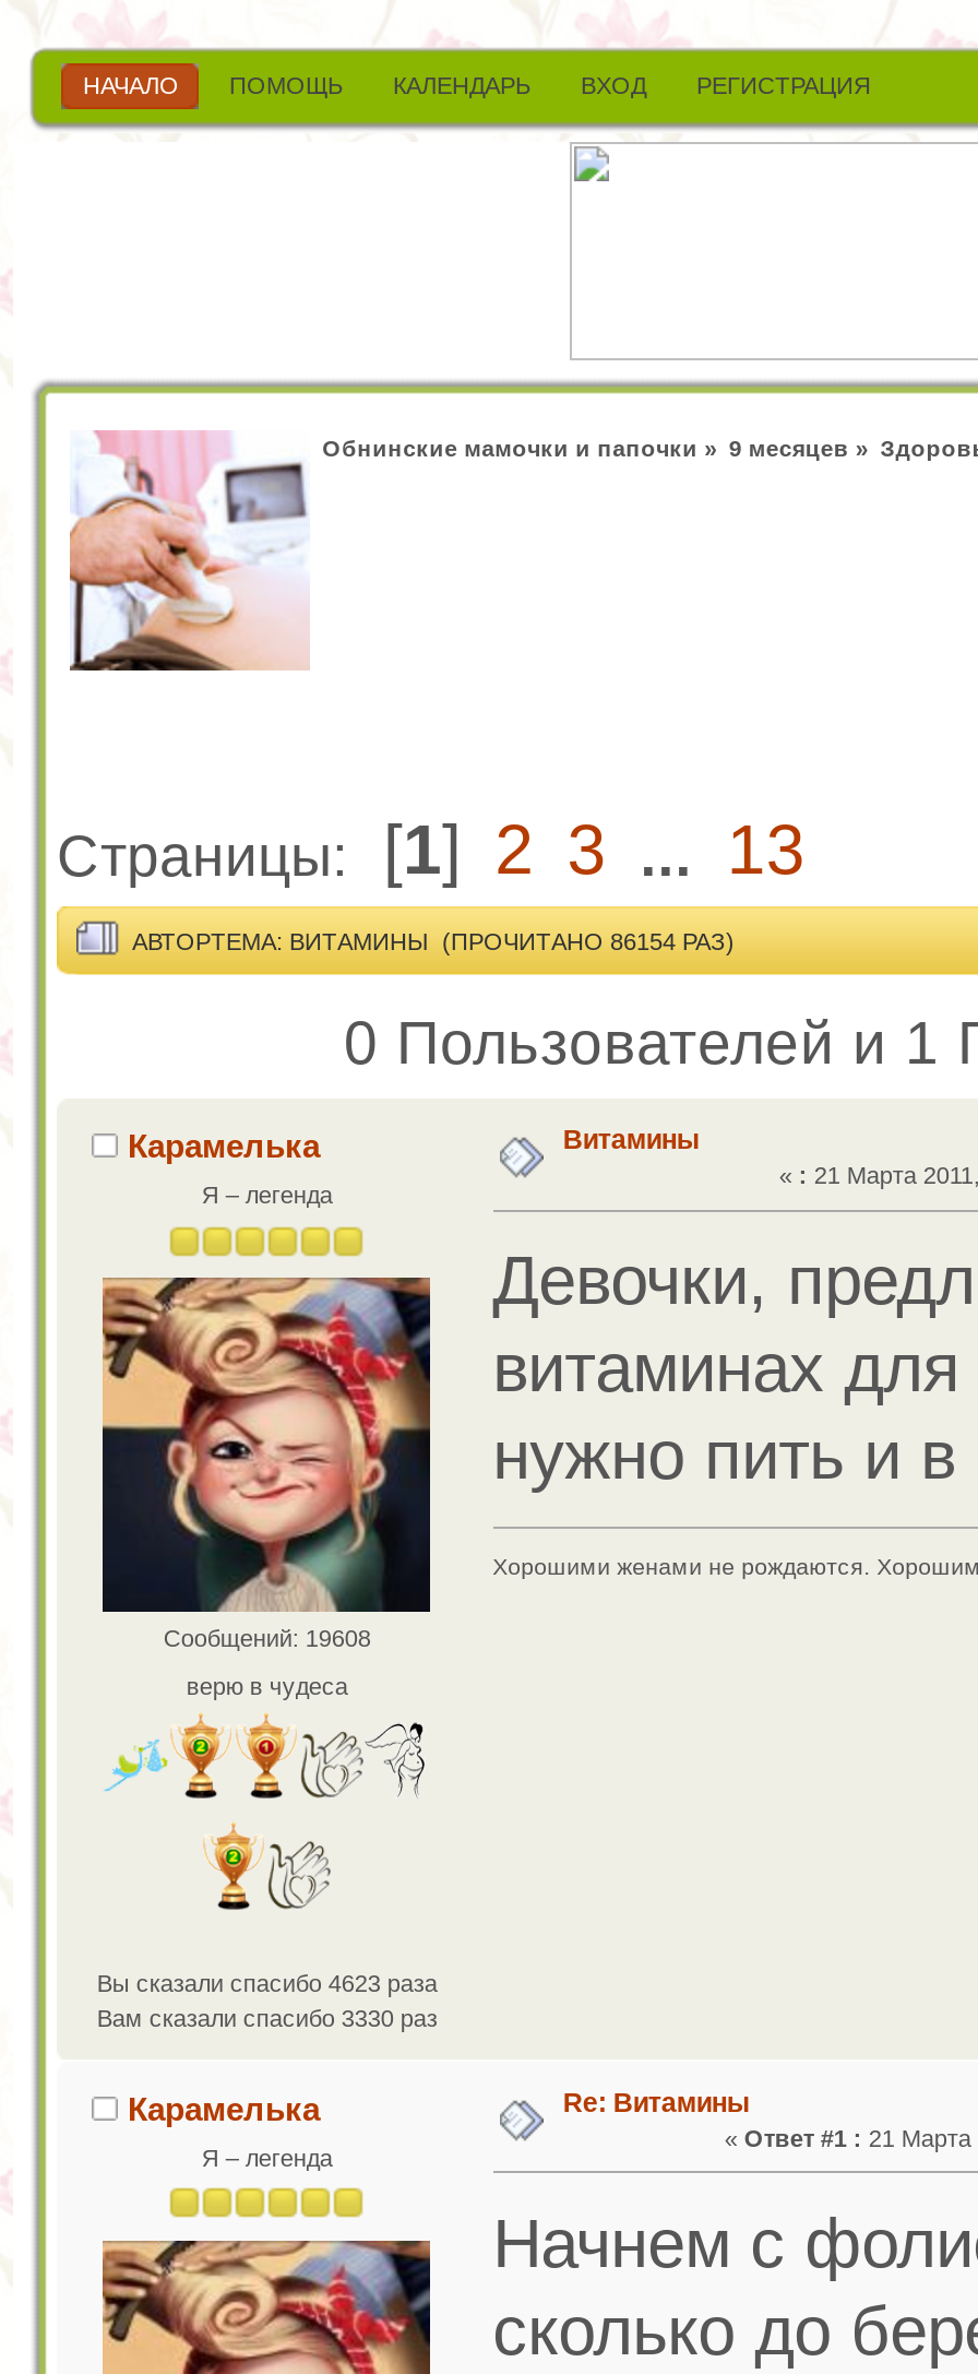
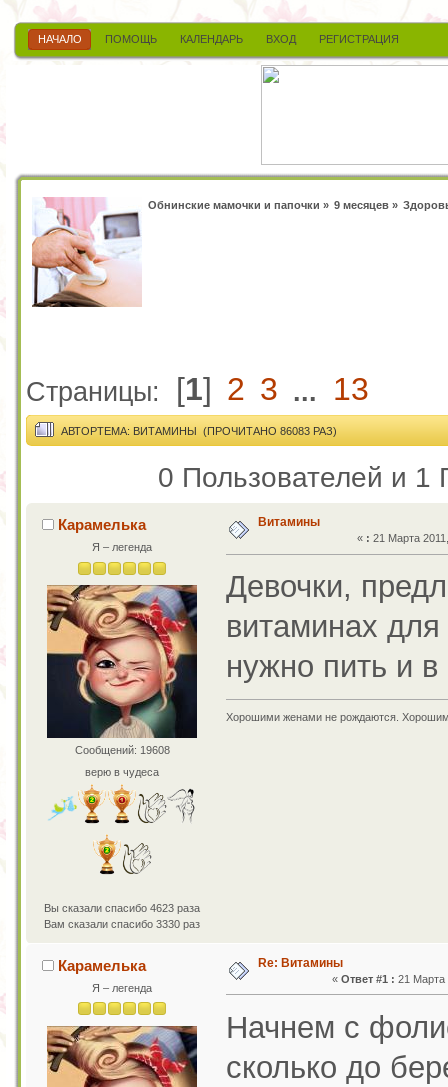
[132,928,735,955] АВТОРТЕМА: ВИТАМИНЫ (ПРОЧИТАНО 86154 РАЗ) -> [60,425,336,437] АВТОРТЕМА: ВИТАМИНЫ (ПРОЧИТАНО 86083 РАЗ)

